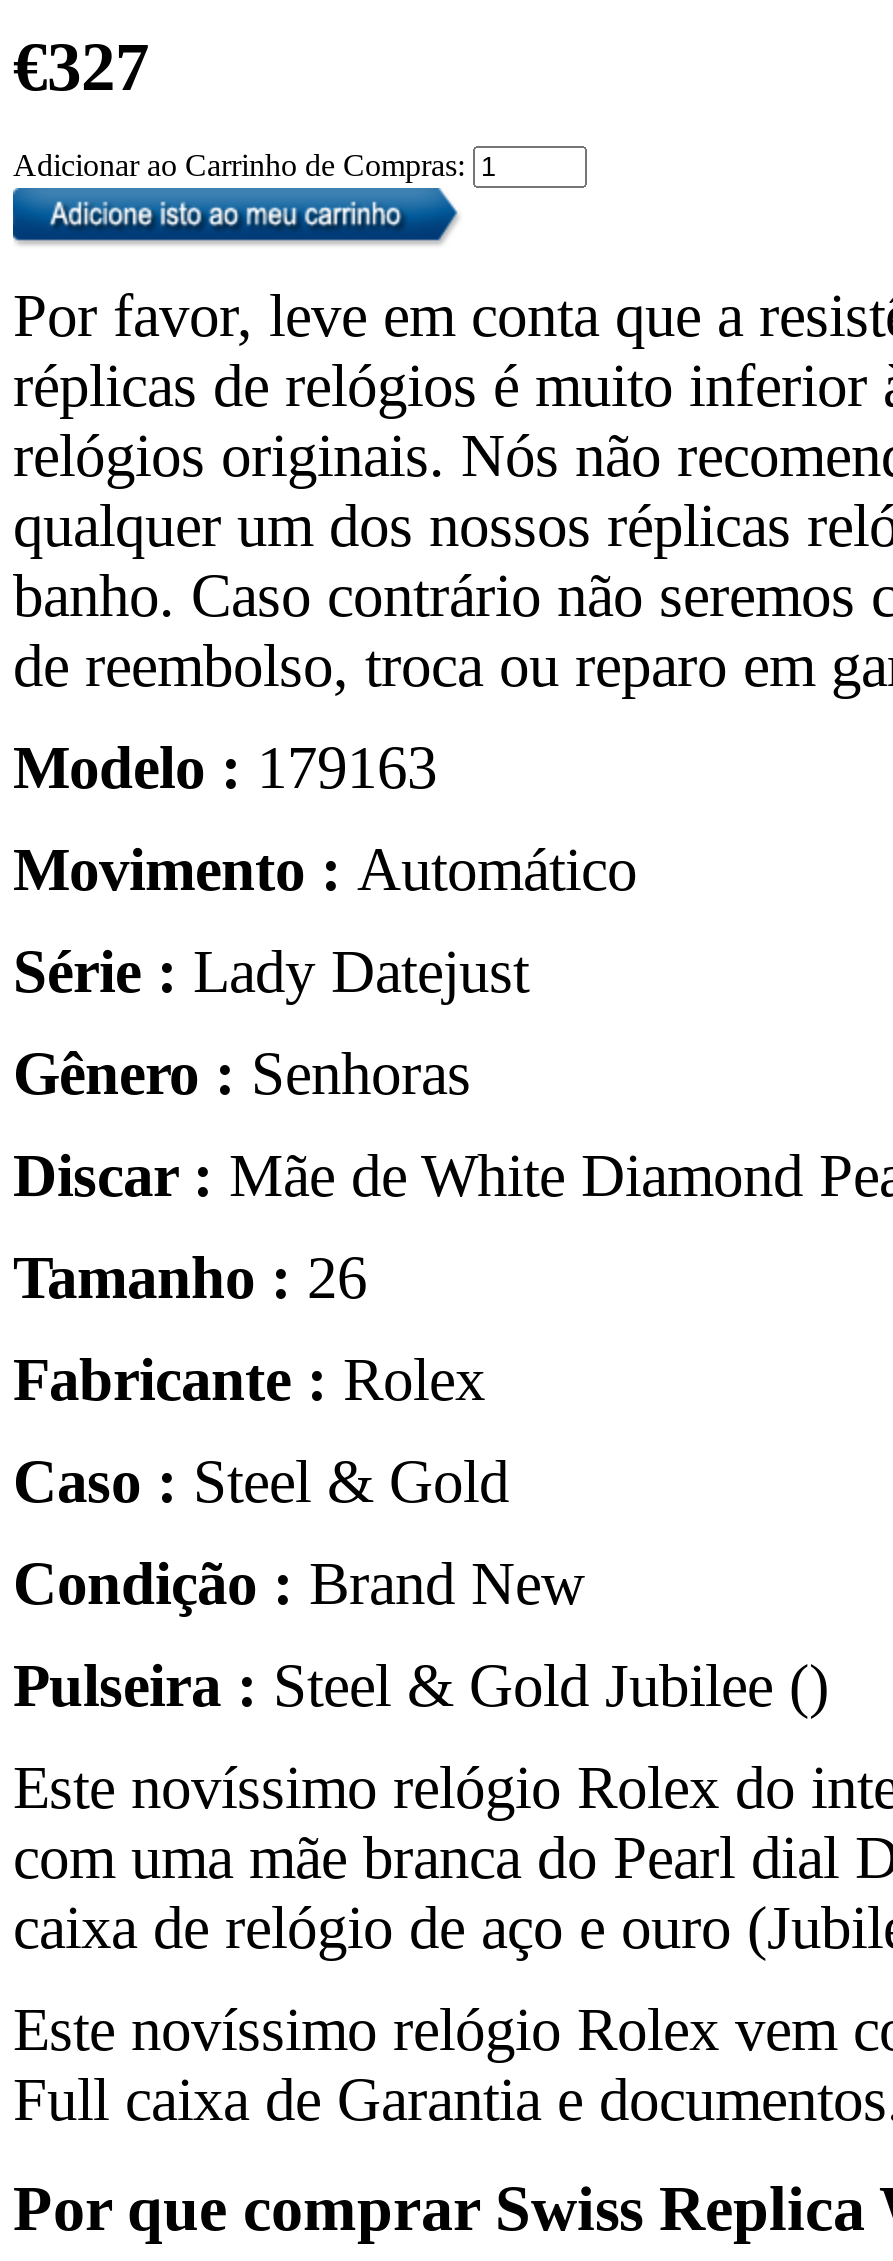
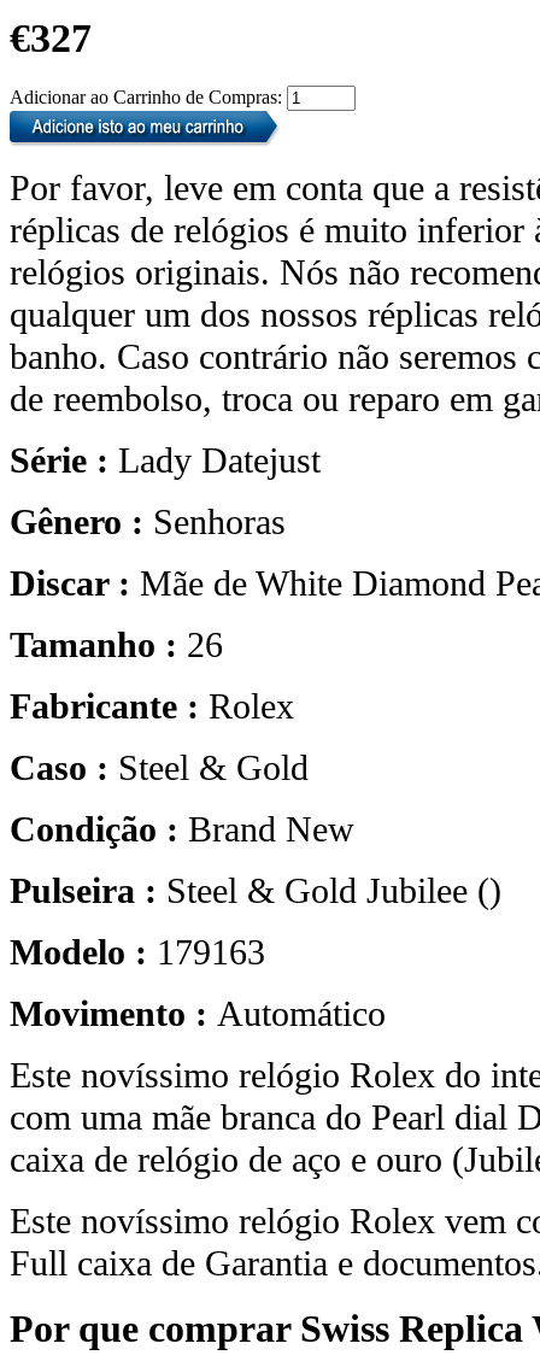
moved [13,735,637,905] -> [10,932,386,1035]: Modelo : 179163 | Movimento : Automático
moved [13,939,829,1721] -> [10,440,501,912]: Série : Lady Datejust | Gênero : Senhoras | Tamanho : 26 | Fabricante : Rolex | Caso : Steel & Gold | Condição : Brand New | Pulseira : Steel & Gold Jubilee ()

